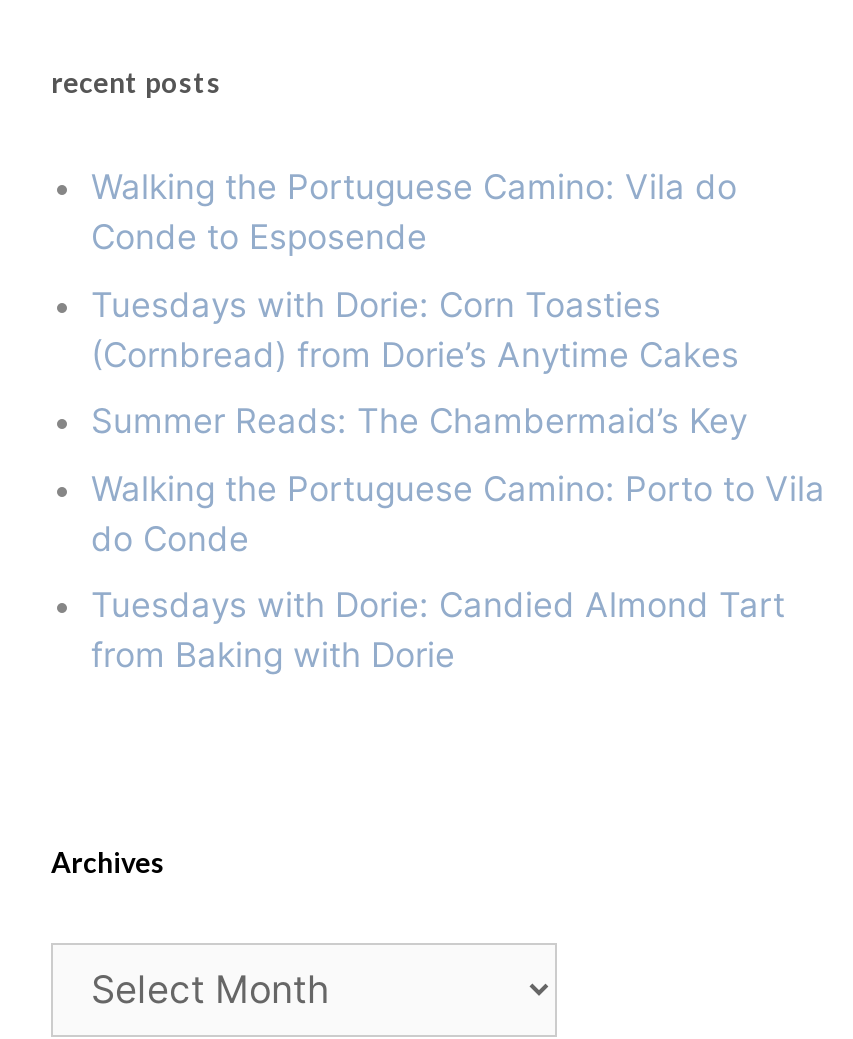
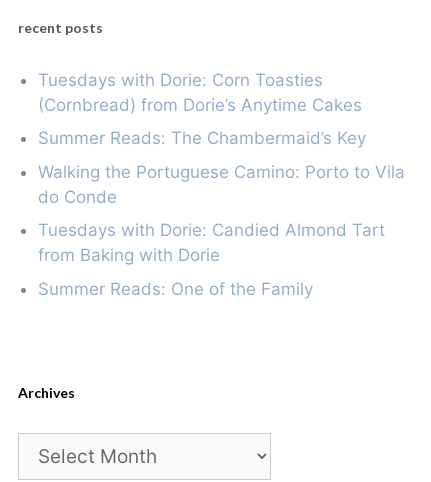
[91,167,737,257] Walking the Portuguese Camino: Vila do | Conde to Esposende -> none
moved [91,284,825,675] -> [38,70,405,265]: Tuesdays with Dorie: Corn Toasties | (Cornbread) from Dorie’s Anytime Cakes | Summer Reads: The Chambermaid’s Key | Walking the Portuguese Camino: Porto to Vila | do Conde | Tuesdays with Dorie: Candied Almond Tart | from Baking with Dorie
none -> [38,279,313,299] Summer Reads: One of the Family

